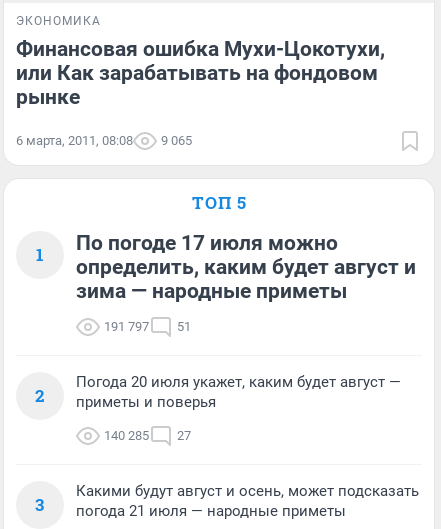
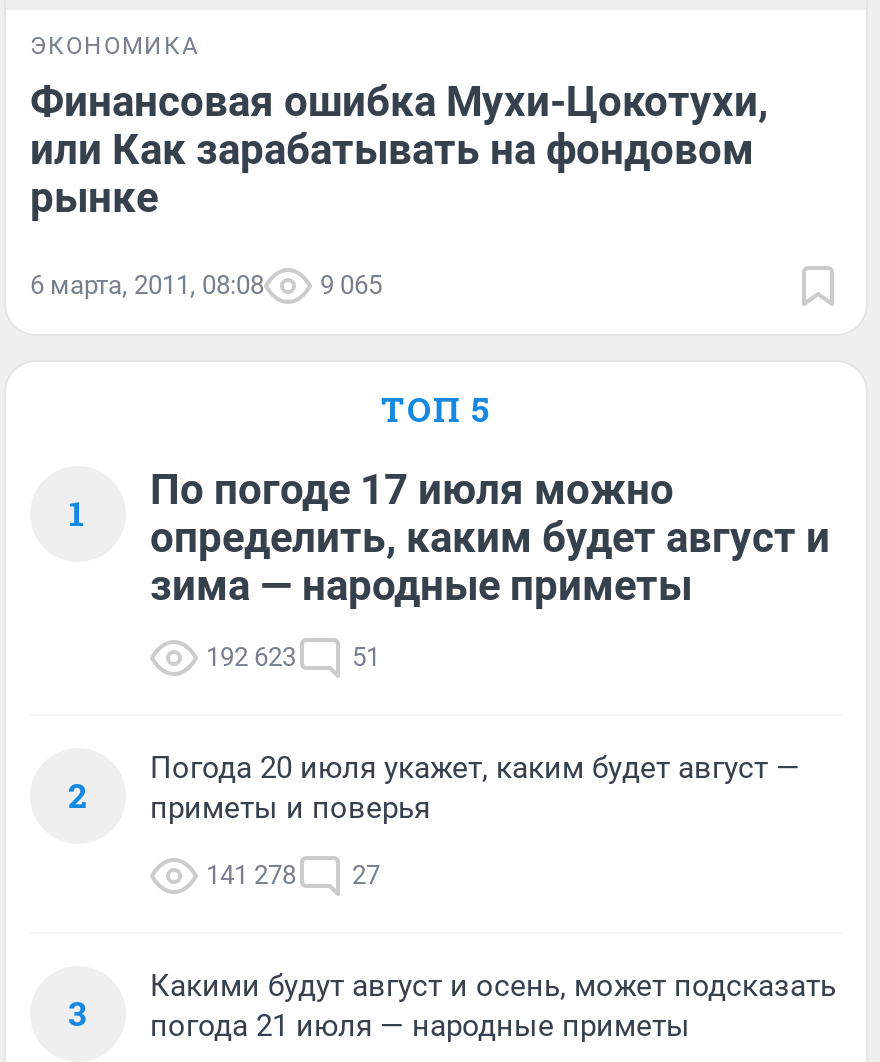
[104,319,191,334] 191 797 51 -> [206,641,380,671] 192 623 51
[104,428,191,443] 140 285 27 -> [206,859,380,889] 141 278 27

